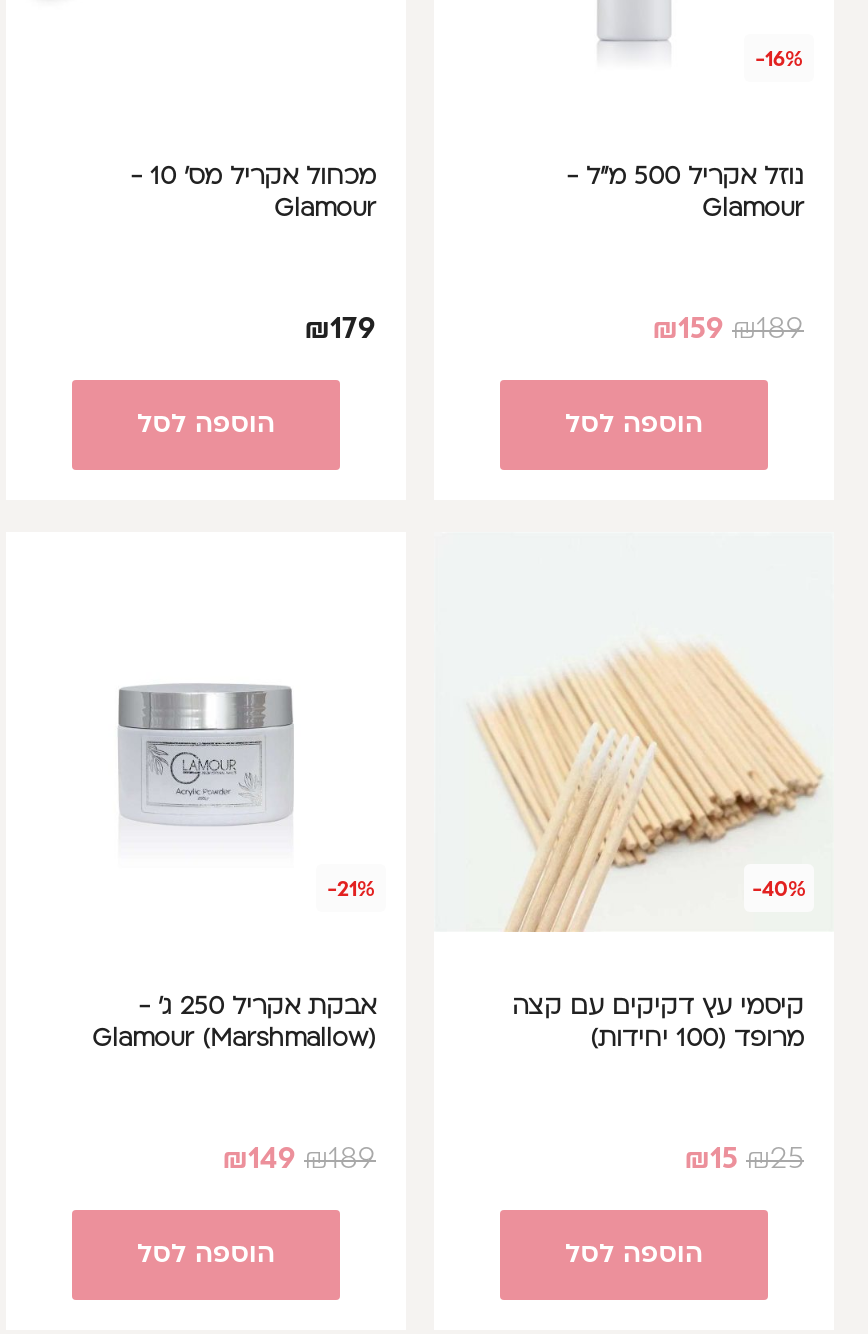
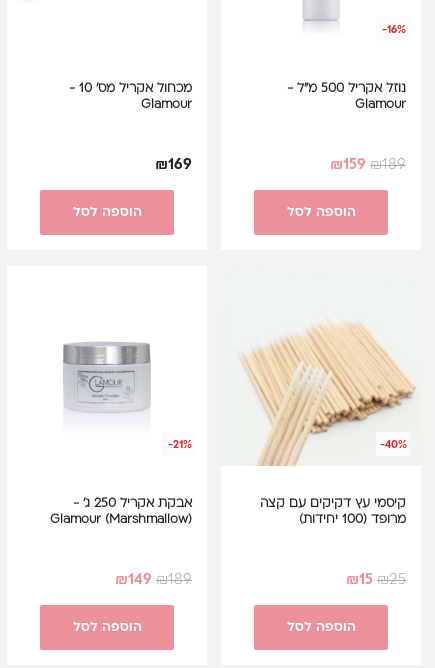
[304,316,376,346] ₪179 -> [155,158,192,173] ₪169

